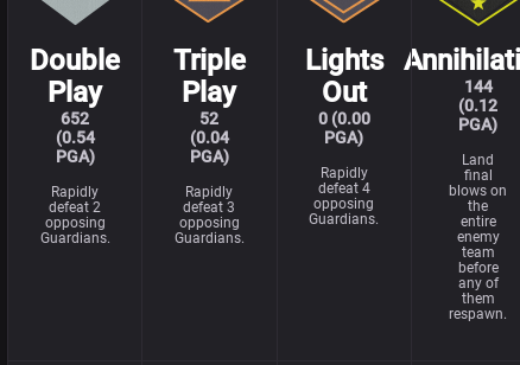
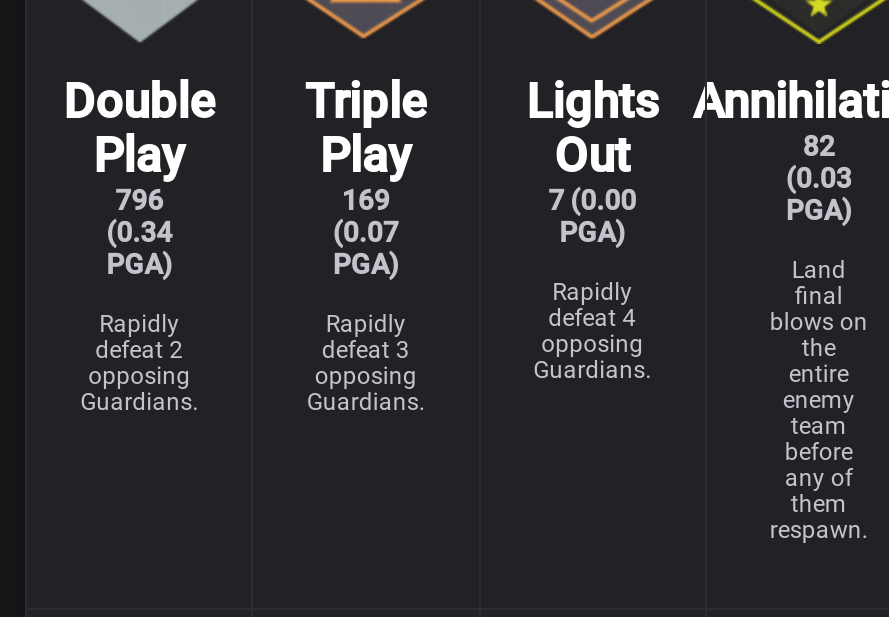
[464,77,493,96] 144 -> [803,130,835,162] 82
[459,96,498,115] (0.12 -> [786,162,852,194] (0.03
[61,109,89,128] 652 -> [115,184,163,216] 796
[200,109,219,128] 52 -> [342,184,390,216] 169
[318,109,370,128] 0 (0.00 -> [548,184,636,216] 7 (0.00
[55,128,95,147] (0.54 -> [106,216,172,248] (0.34
[190,128,229,147] (0.04 -> [333,216,399,248] (0.07

